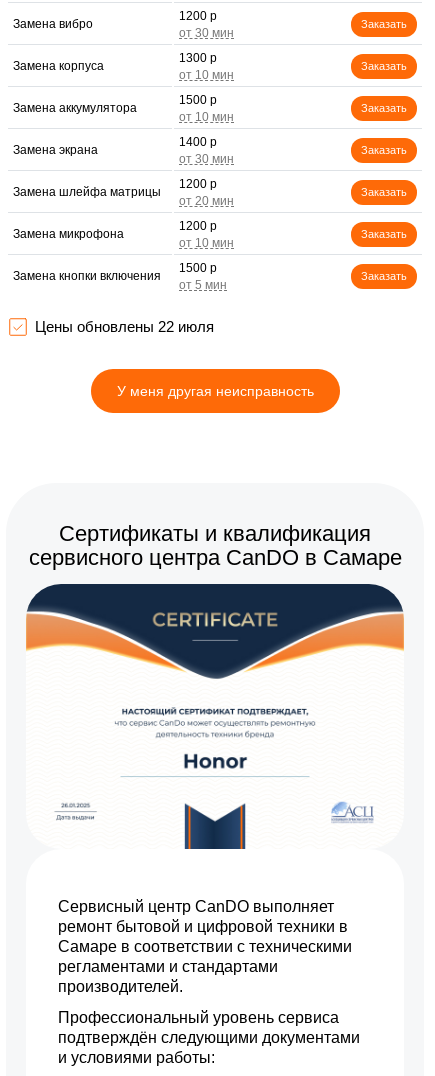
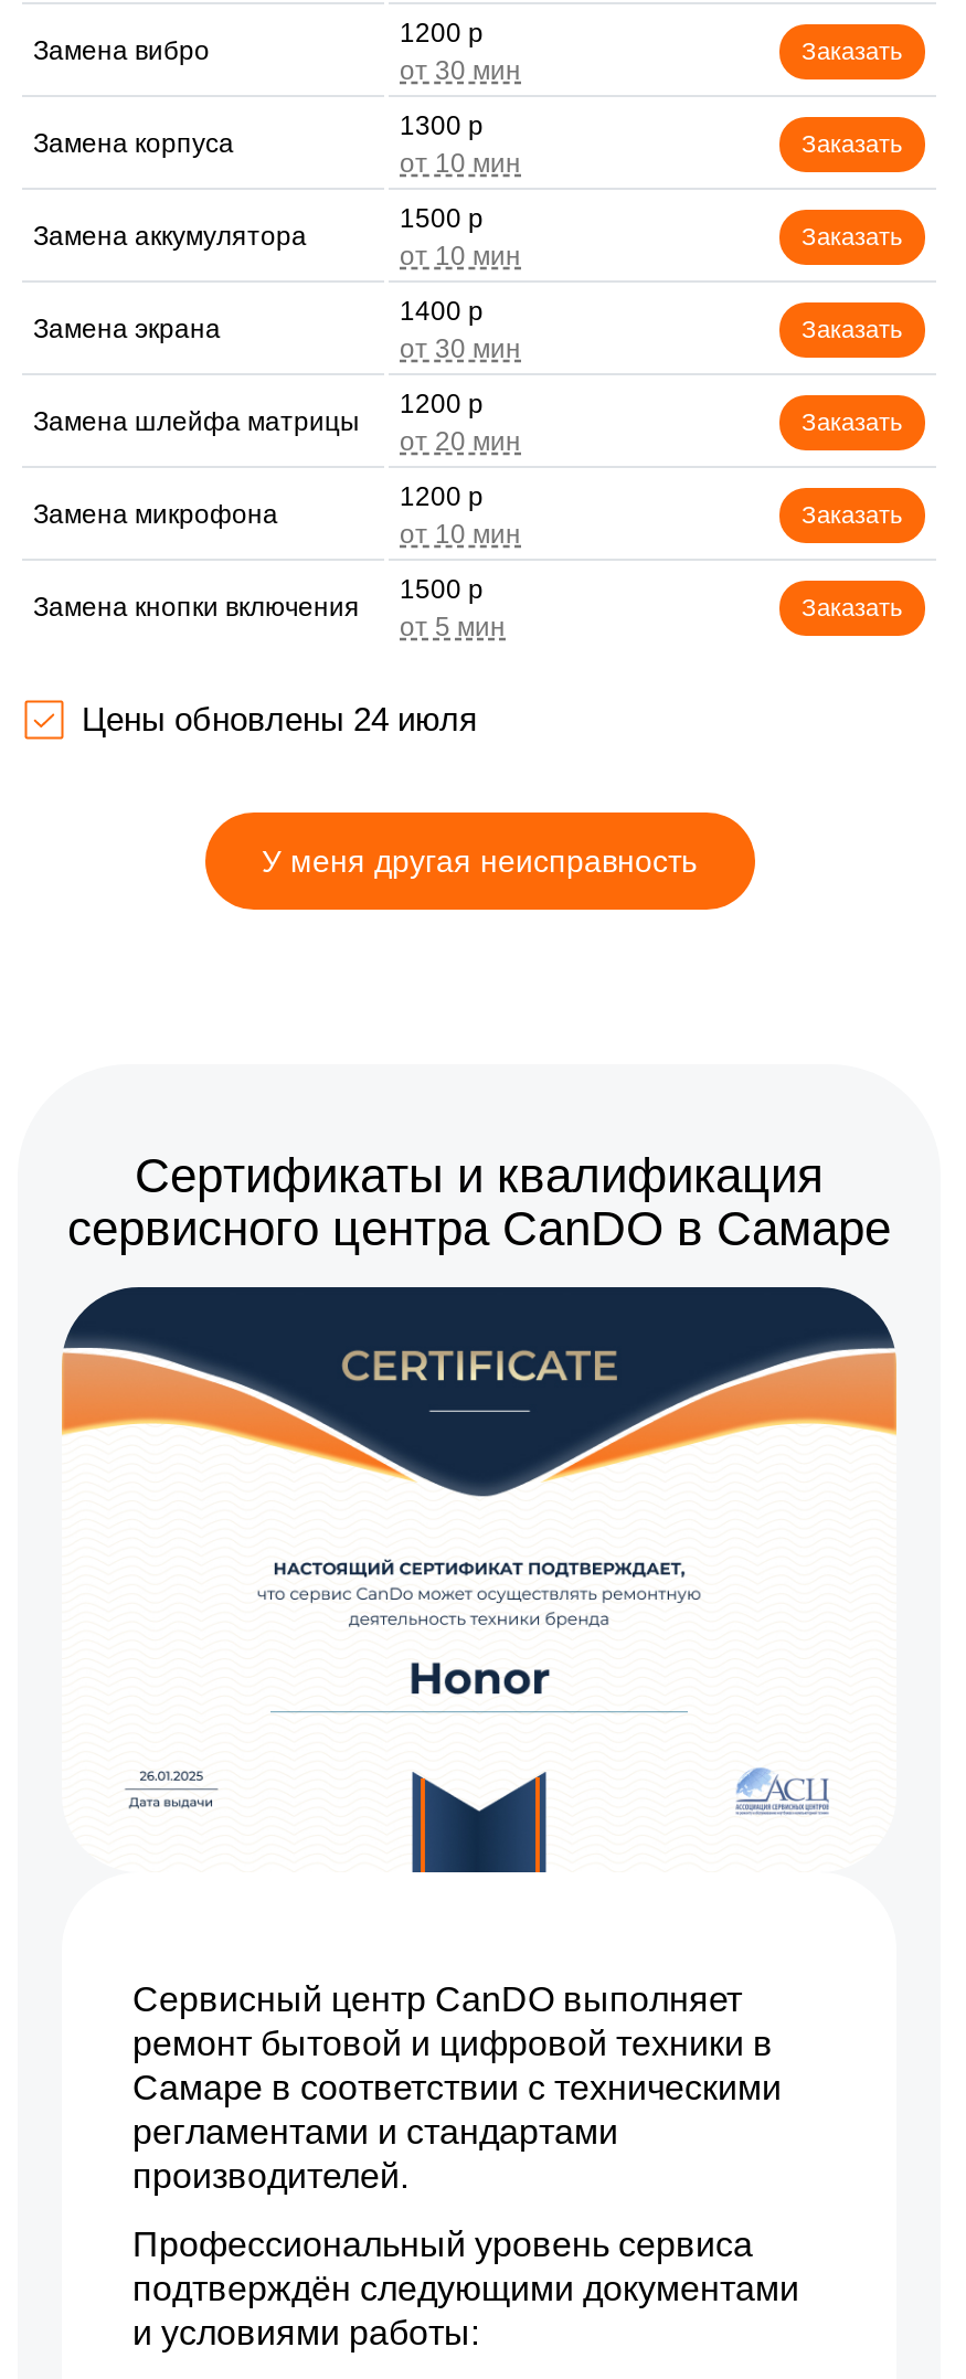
[35,318,214,335] Цены обновлены 22 июля -> [82,701,477,738] Цены обновлены 24 июля

